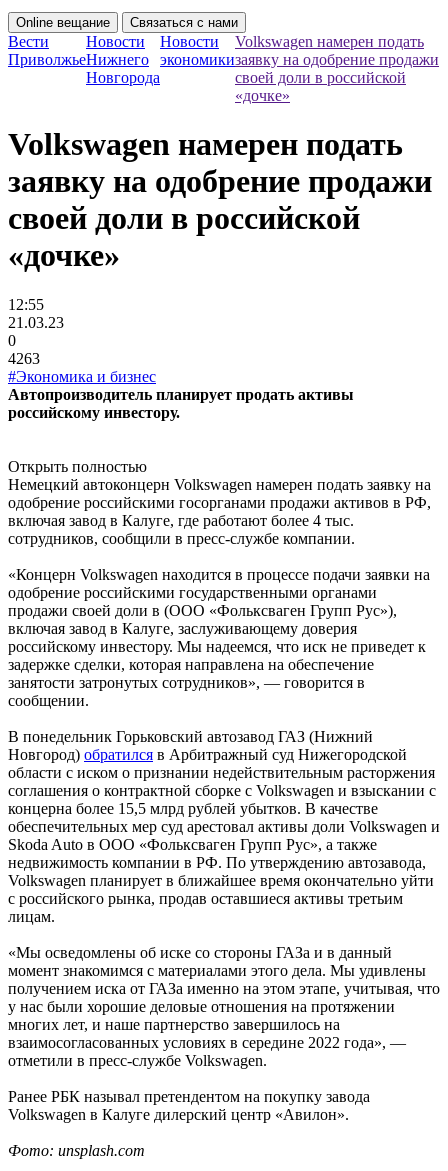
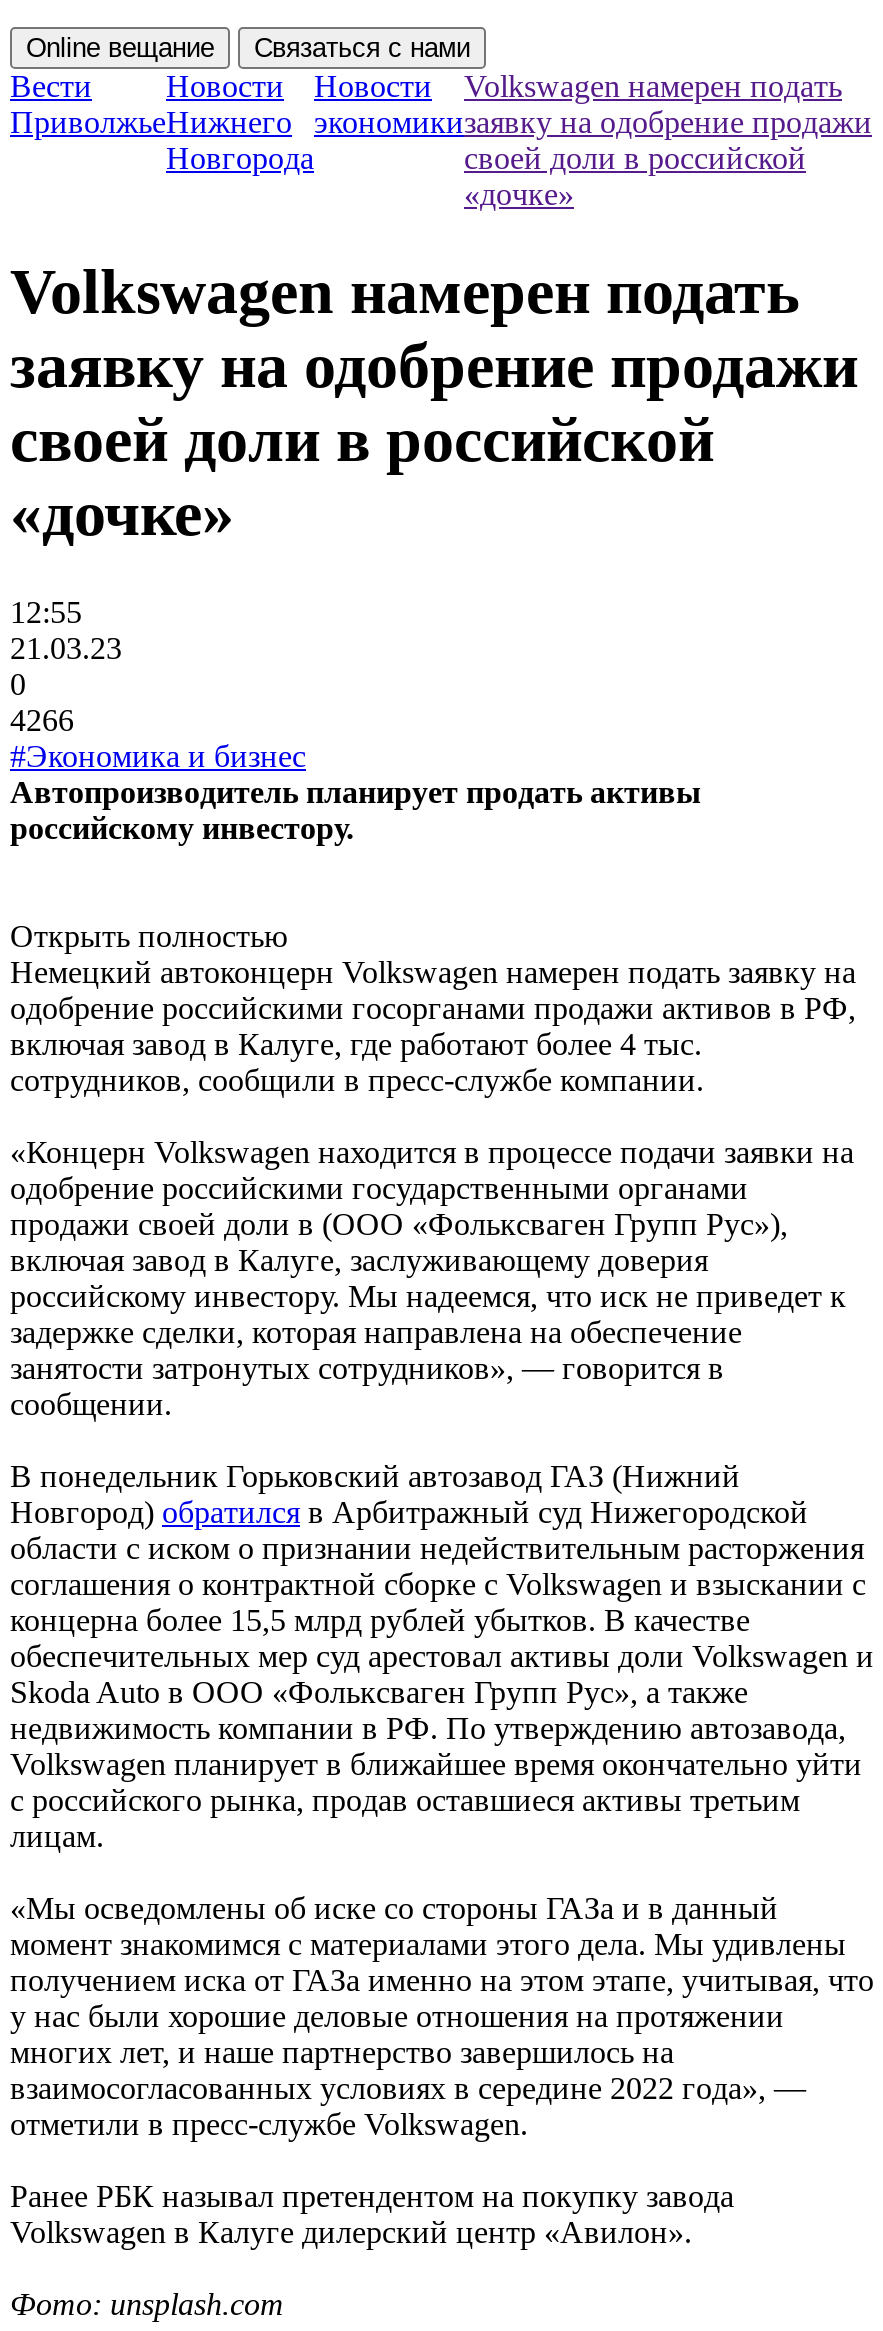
[8,350,40,367] 4263 -> [10,703,74,737] 4266

